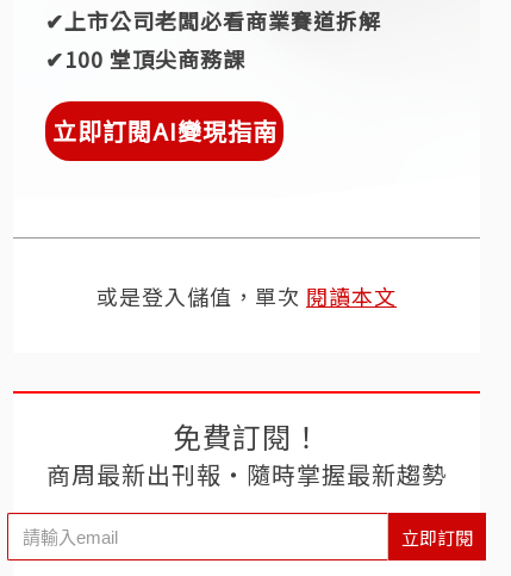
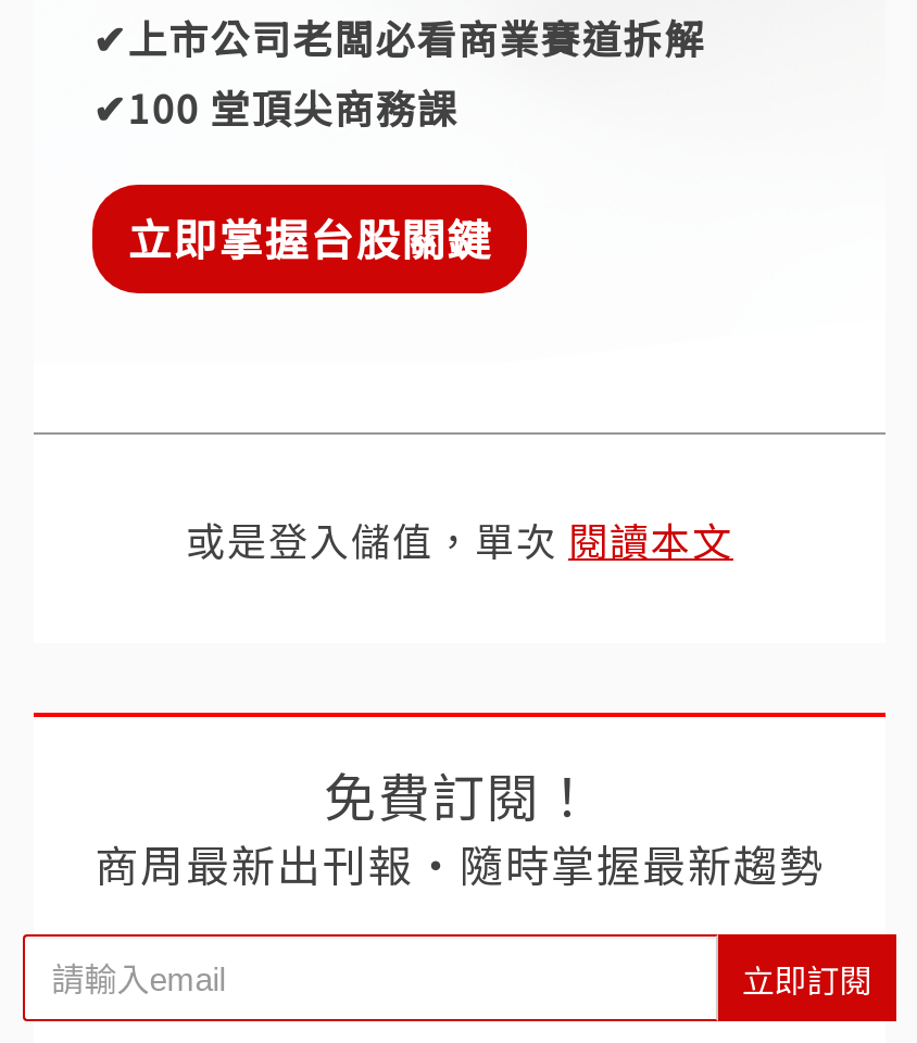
[52,113,277,148] 立即訂閱AI變現指南 -> [128,207,493,270] 立即掌握台股關鍵

